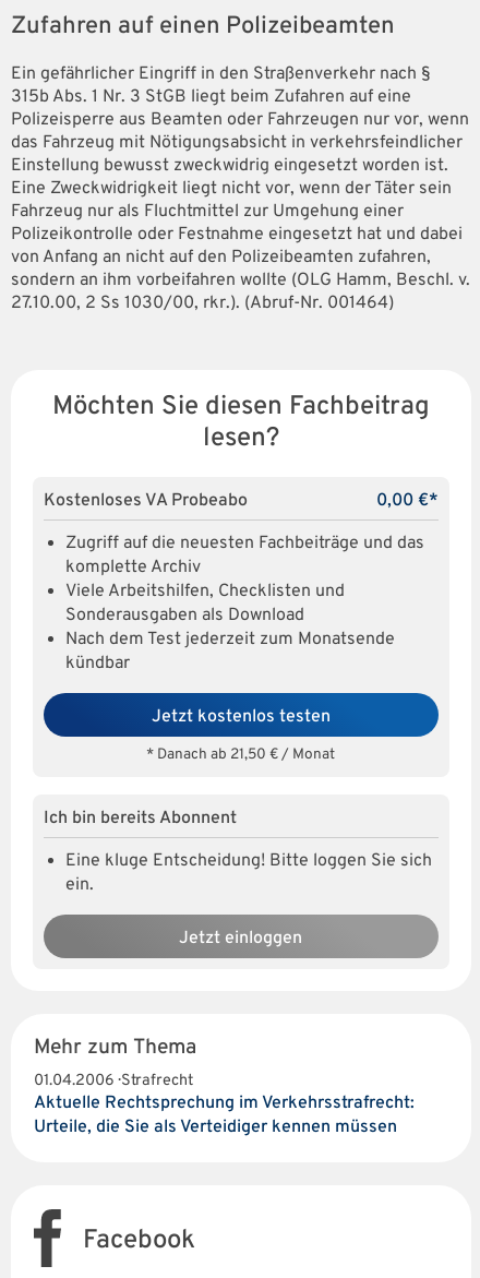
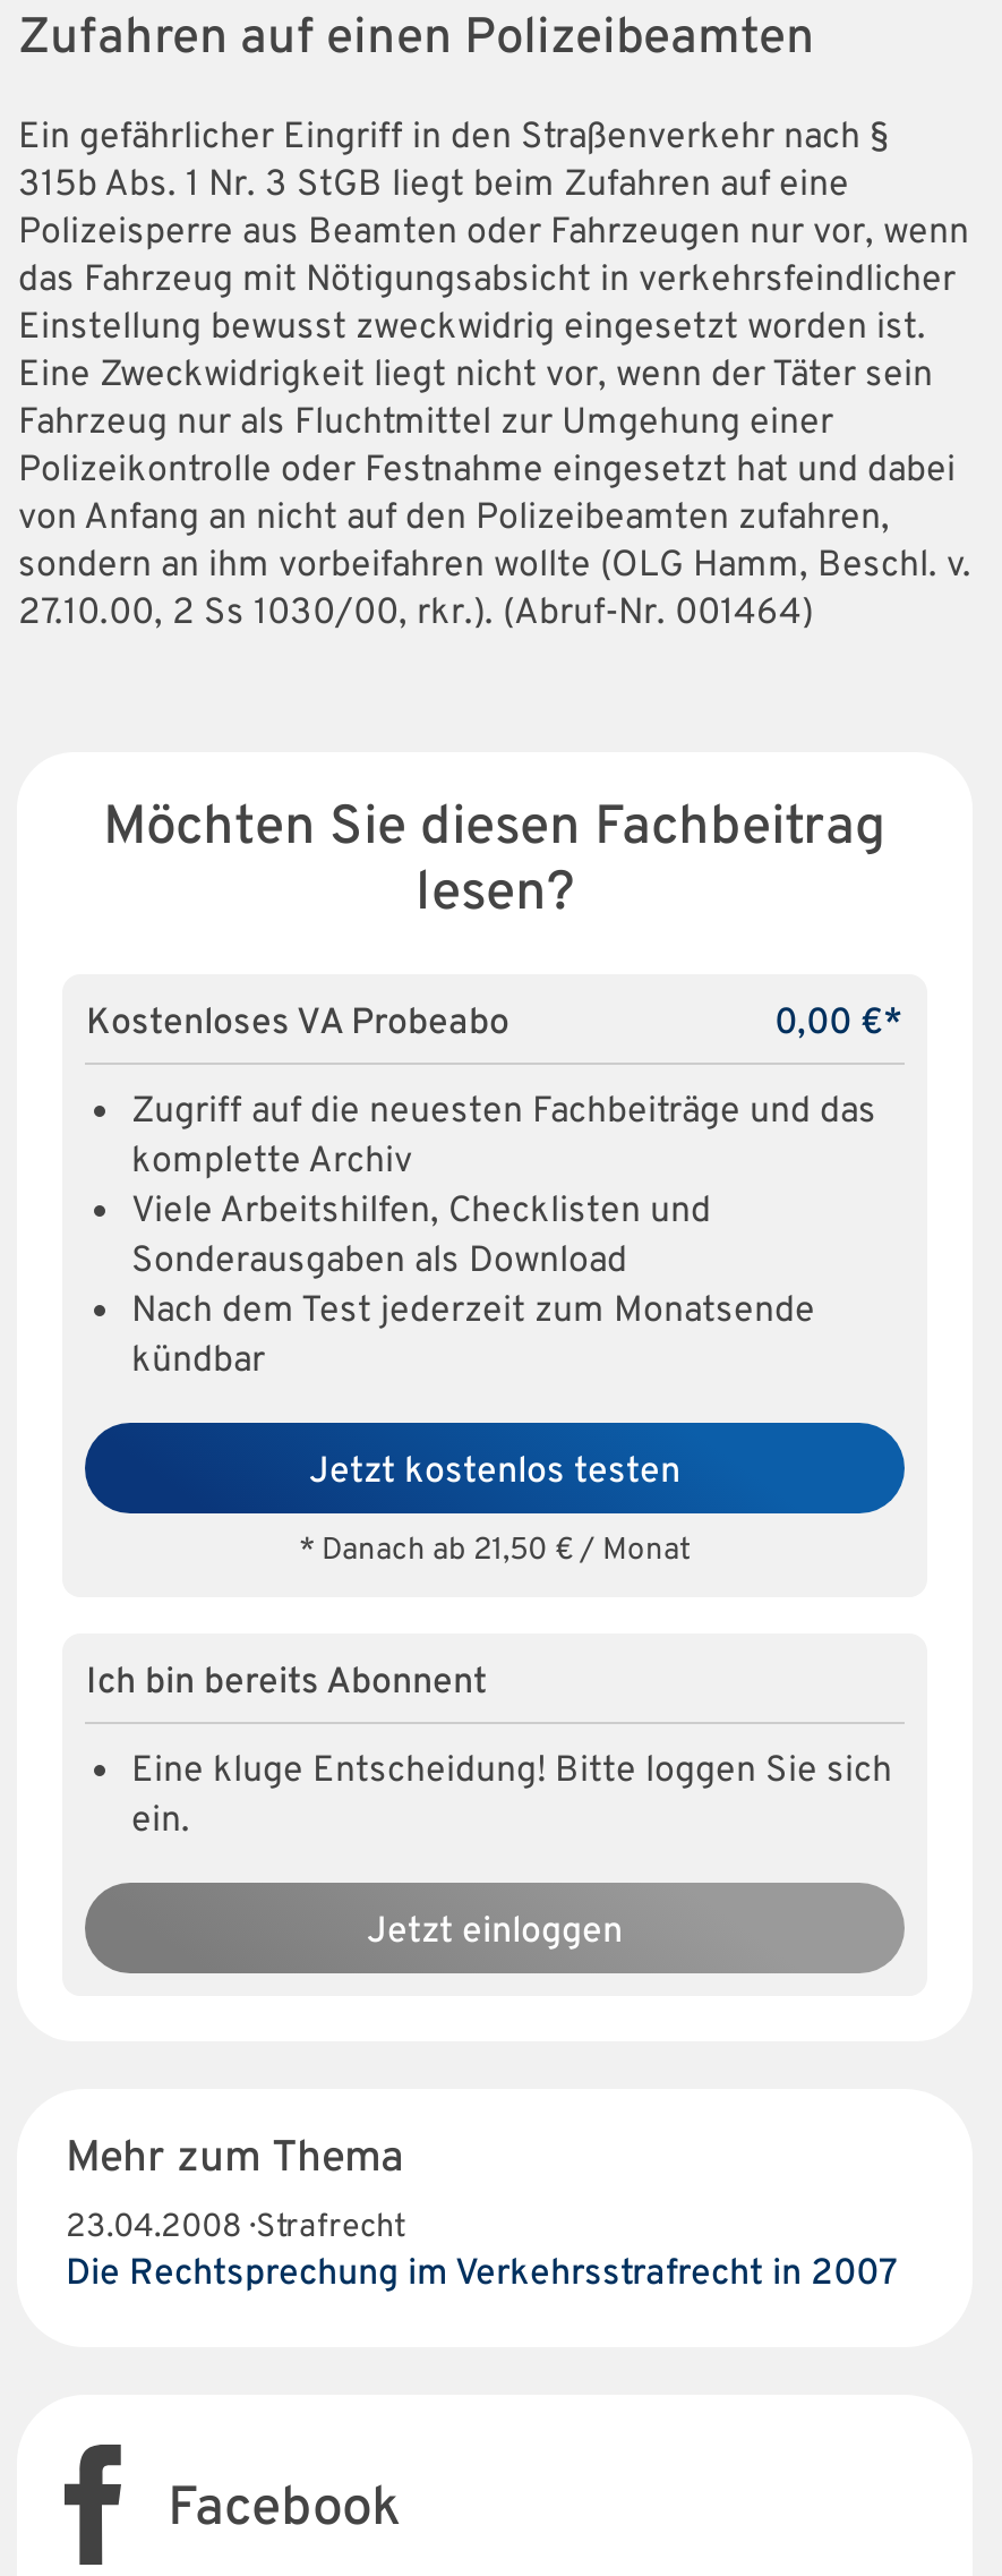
[34,1071,415,1139] 01.04.2006 · Strafrecht | Aktuelle Rechtsprechung im Verkehrsstrafrecht: | Urteile, die Sie als Verteidiger kennen müssen -> [66,2207,897,2298] 23.04.2008 · Strafrecht | Die Rechtsprechung im Verkehrsstrafrecht in 2007

